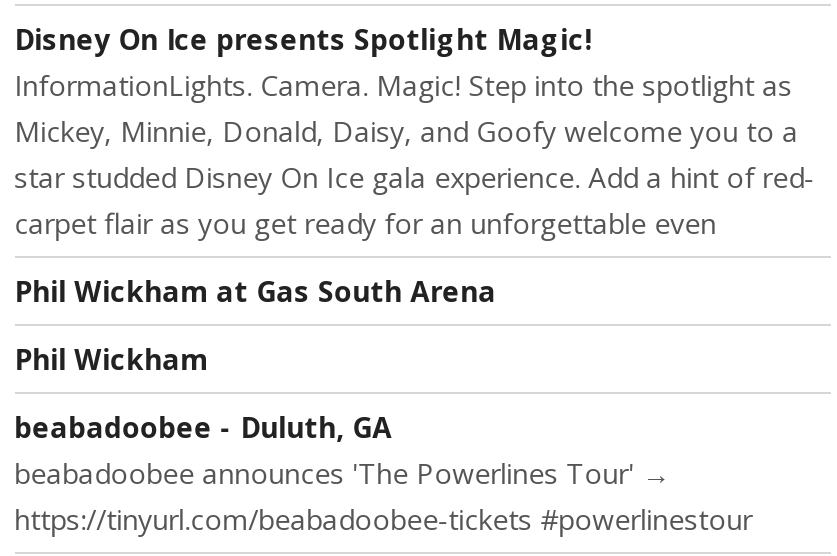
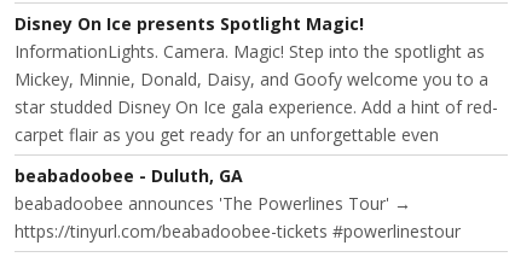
[14,273,496,379] Phil Wickham at Gas South Arena | Phil Wickham -> none

